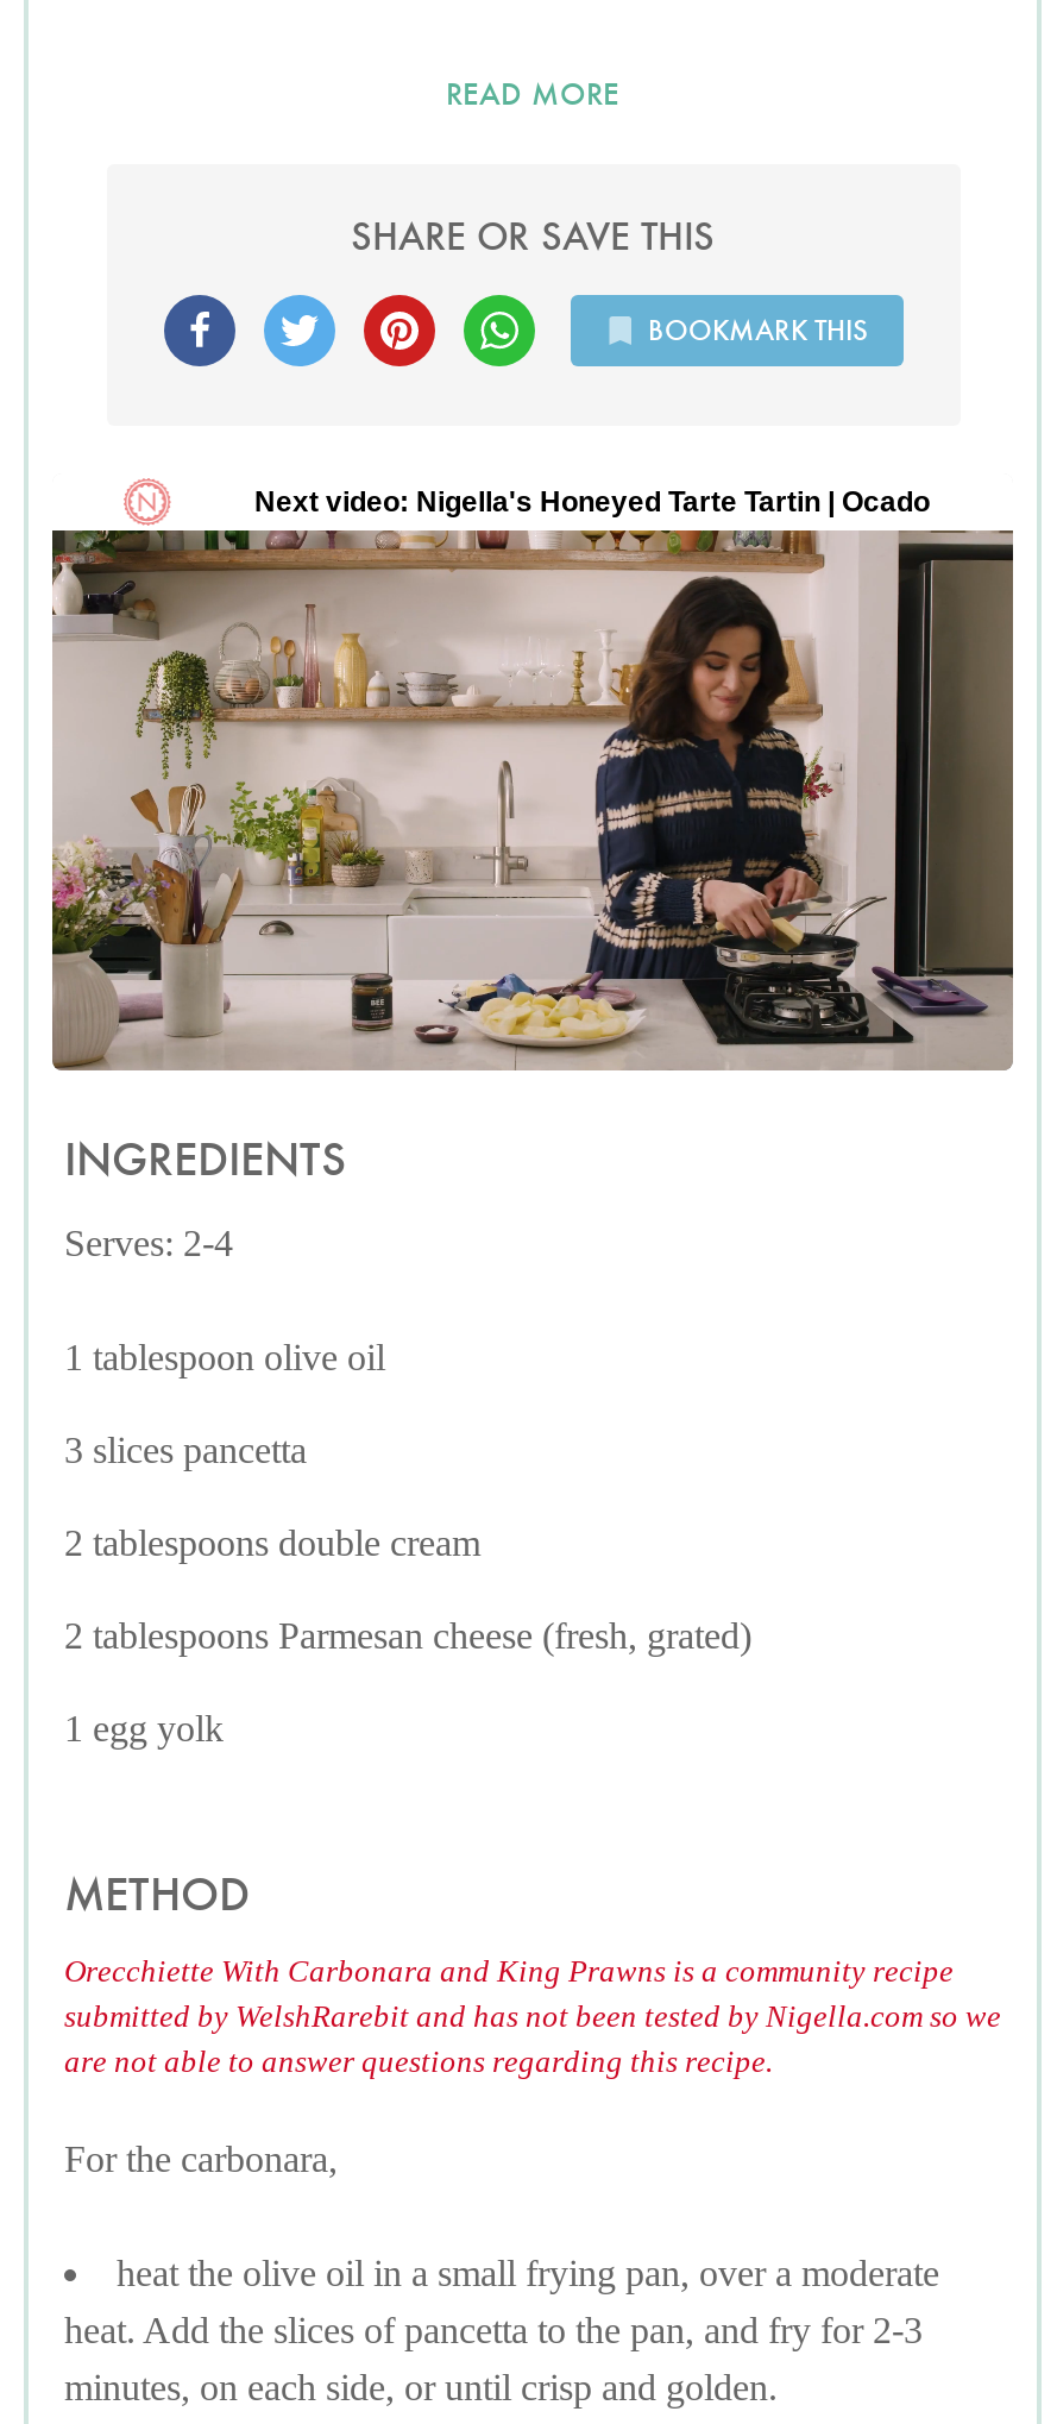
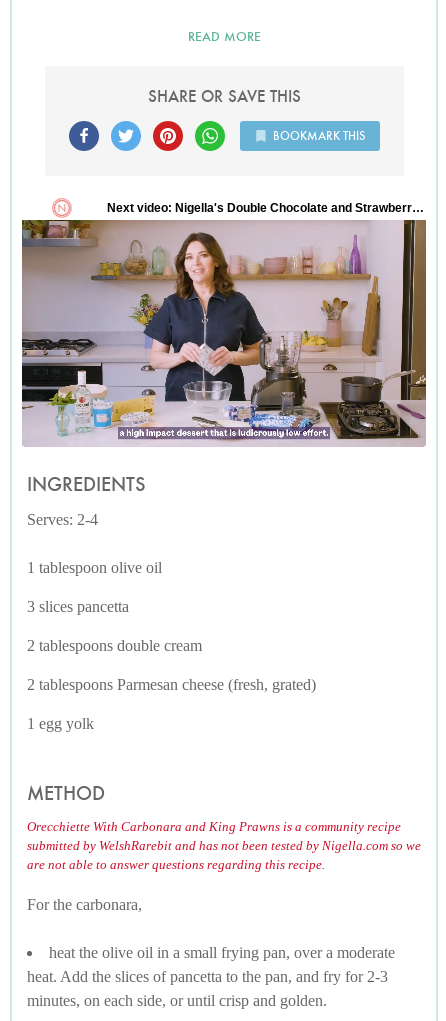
[50,489,1015,1072] [image] -> [21,202,427,447] [image]

